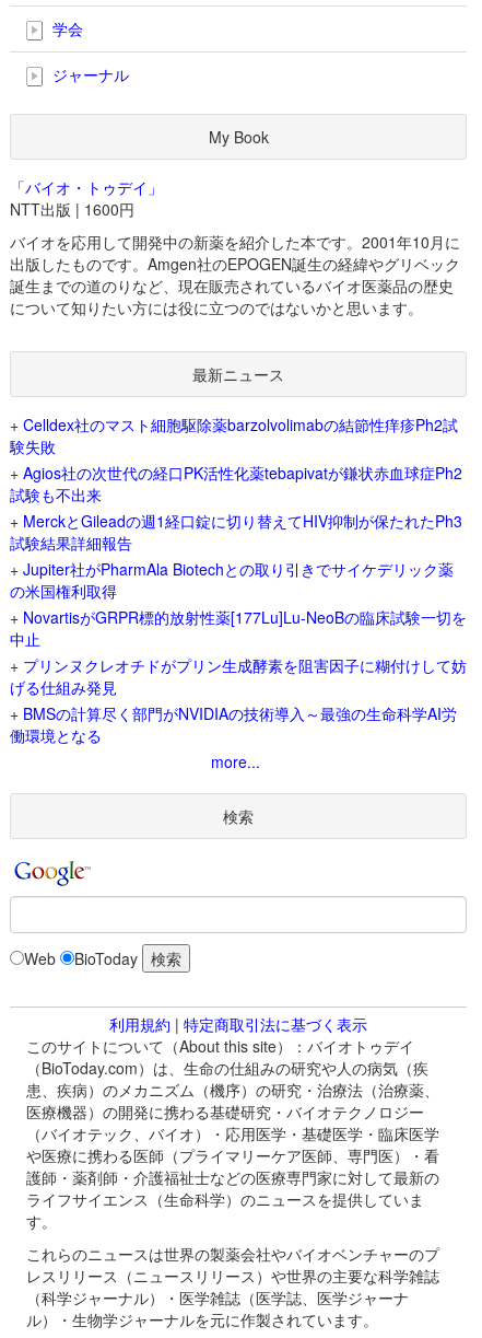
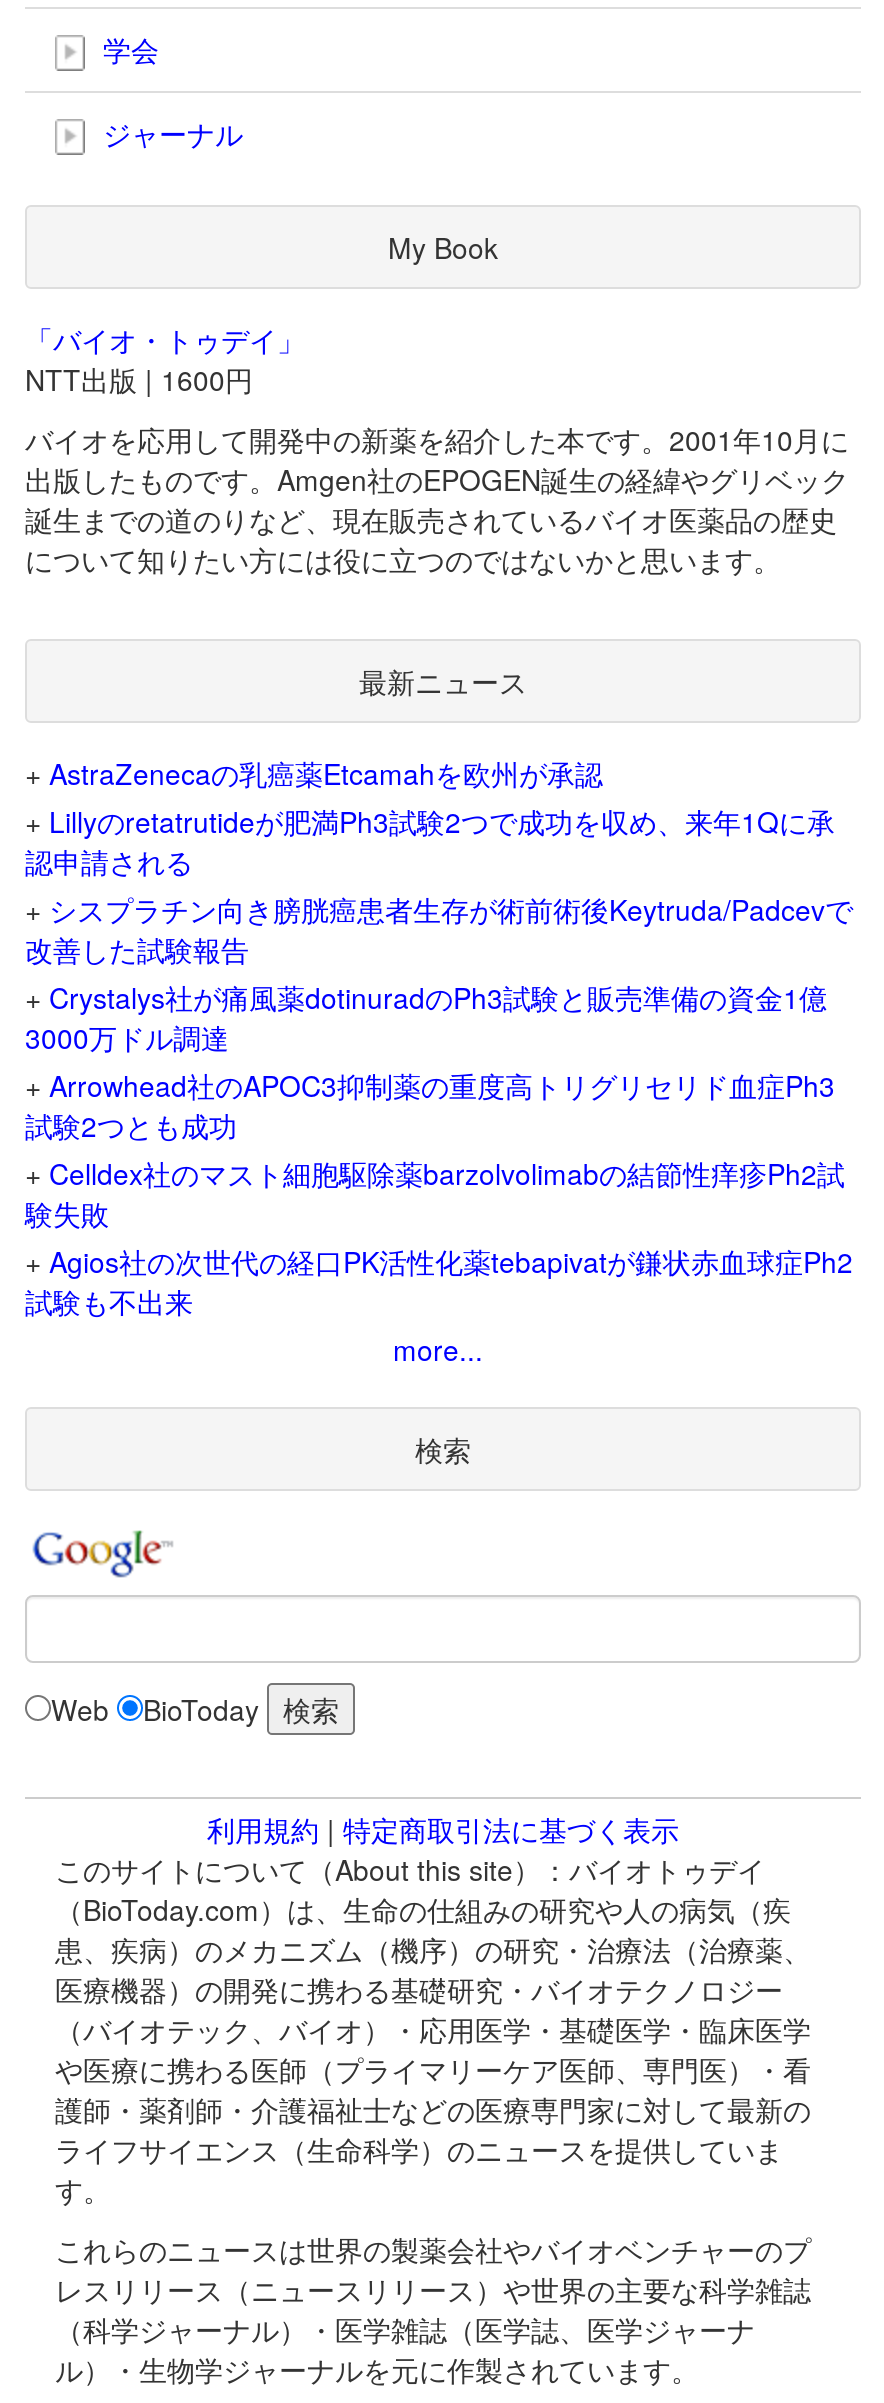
none -> [25,754,853,1146] + AstraZenecaの乳癌薬Etcamahを欧州が承認 | + Lillyのretatrutideが肥満Ph3試験2つで成功を収め、来年1Qに承 | 認申請される | +シスプラチン向き膀胱癌患者生存が術前術後Keytruda/Padcevで | 改善した試験報告 | + Crystalys社が痛風薬dotinuradのPh3試験と販売準備の資金1億 | 3000万ドル調達 | + Arrowhead社のAPOC3抑制薬の重度高トリグリセリド血症Ph3 | 試験2つとも成功
moved [10,414,462,506] -> [25,1154,853,1322]: + Celldex社のマスト細胞駆除薬barzolvolimabの結節性痒疹Ph2試 | 験失敗 | + Agios社の次世代の経口PK活性化薬tebapivatが鎌状赤血球症Ph2 | 試験も不出来
[10,510,467,746] + MerckとGileadの週1経口錠に切り替えてHIV抑制が保たれたPh3 | 試験結果詳細報告 | + Jupiter社がPharmAla Biotechとの取り引きでサイケデリック薬 | の米国権利取得 | + NovartisがGRPR標的放射性薬[177Lu]Lu-NeoBの臨床試験一切を | 中止 | +プリンヌクレオチドがプリン生成酵素を阻害因子に糊付けして妨 | げる仕組み発見 | + BMSの計算尽く部門がNVIDIAの技術導入～最強の生命科学AI労 | 働環境となる -> none

